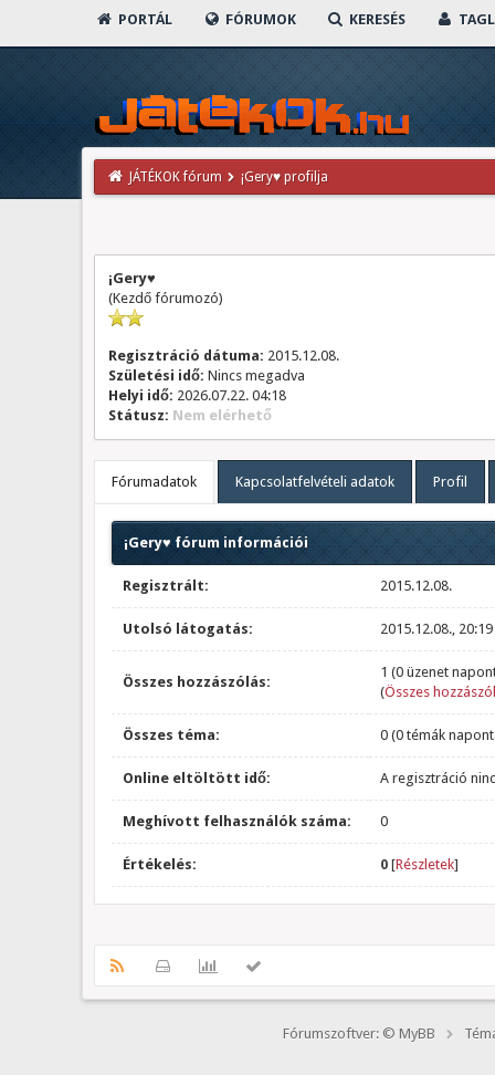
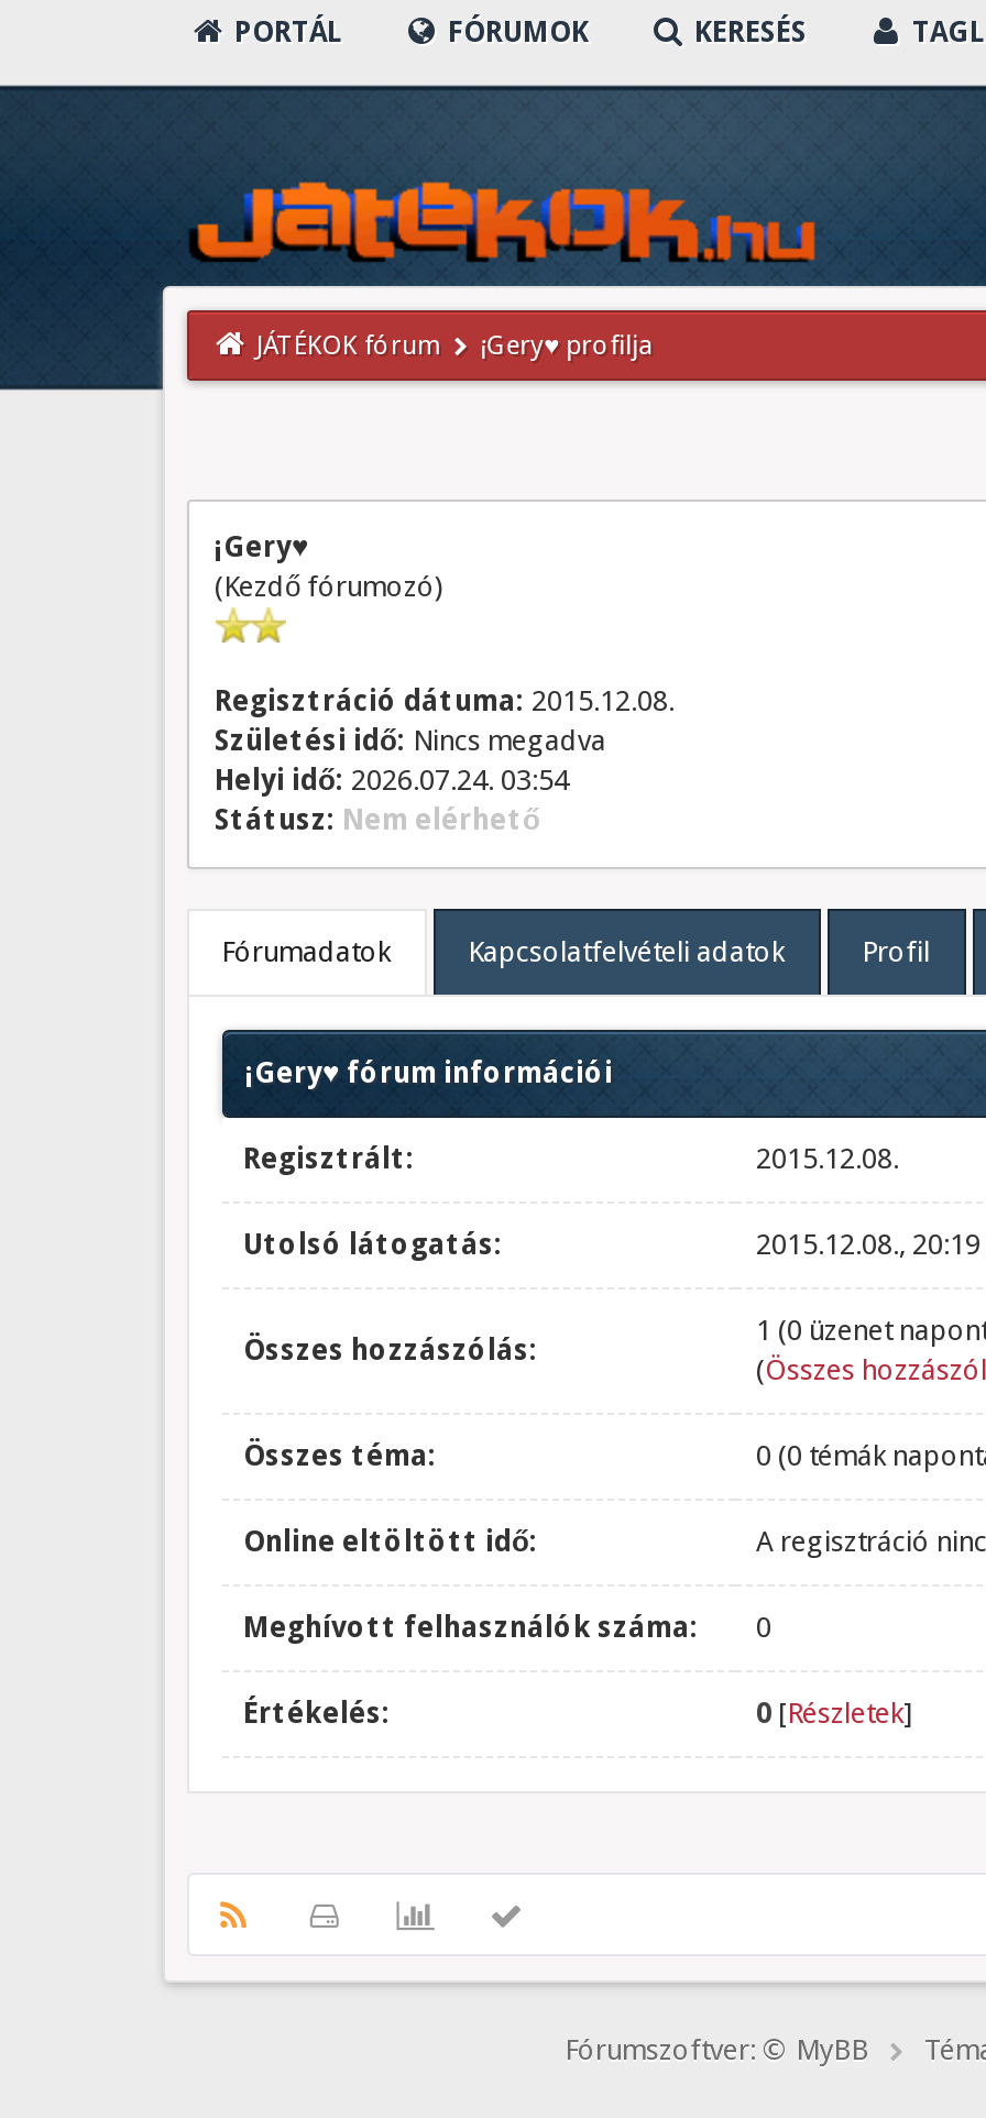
[108,387,286,404] Helyi idő: 2026.07.22. 04:18 -> [215,764,569,797] Helyi idő: 2026.07.24. 03:54

